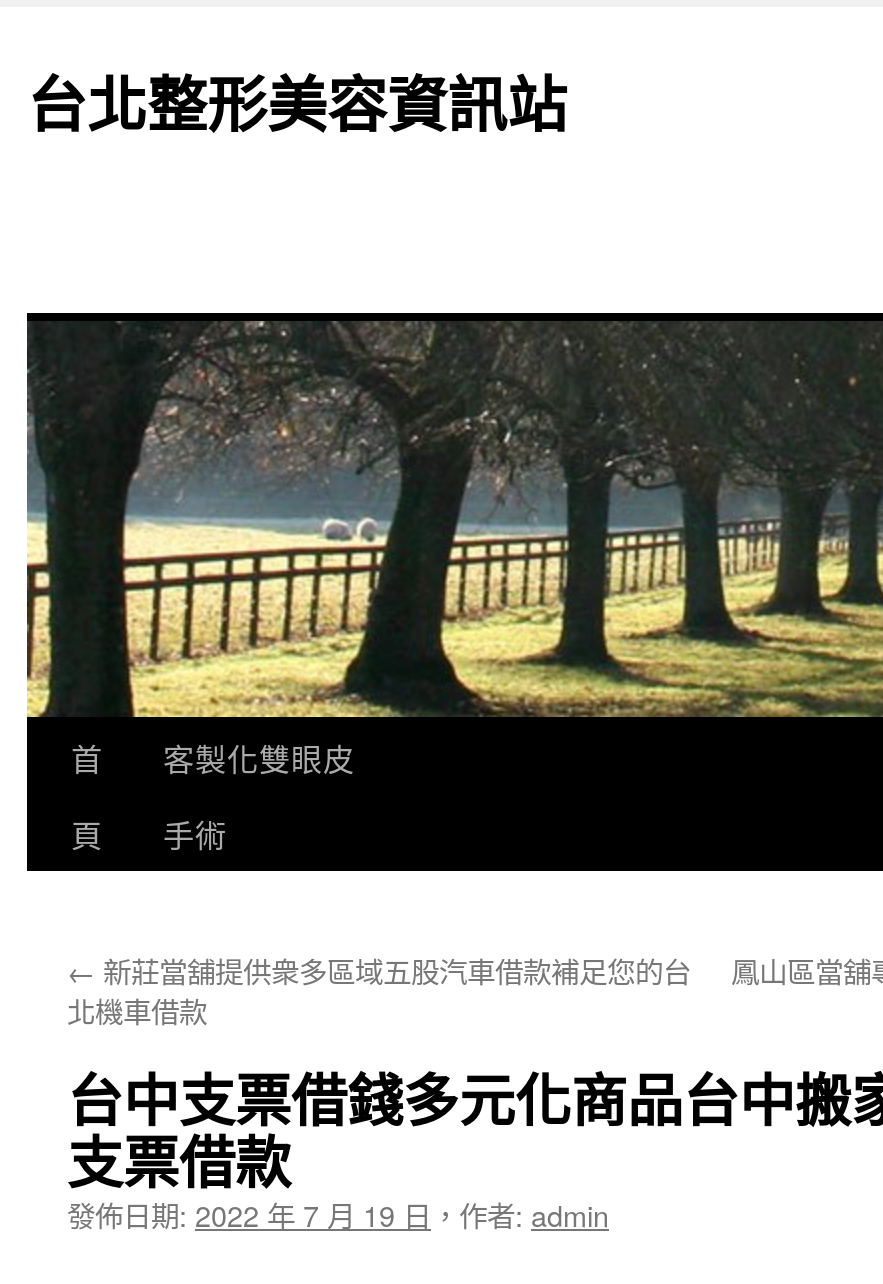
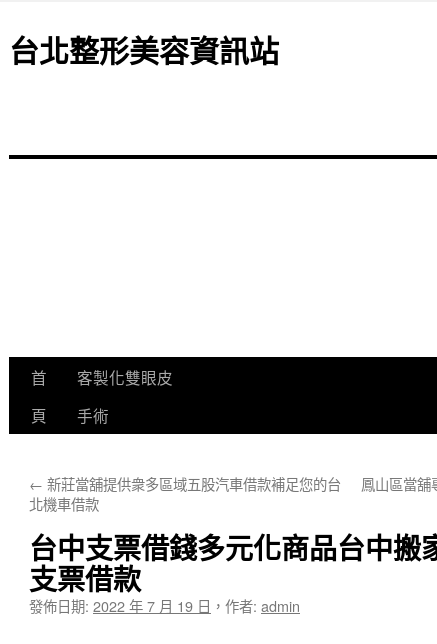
[25,321,877,719] [image] -> none

